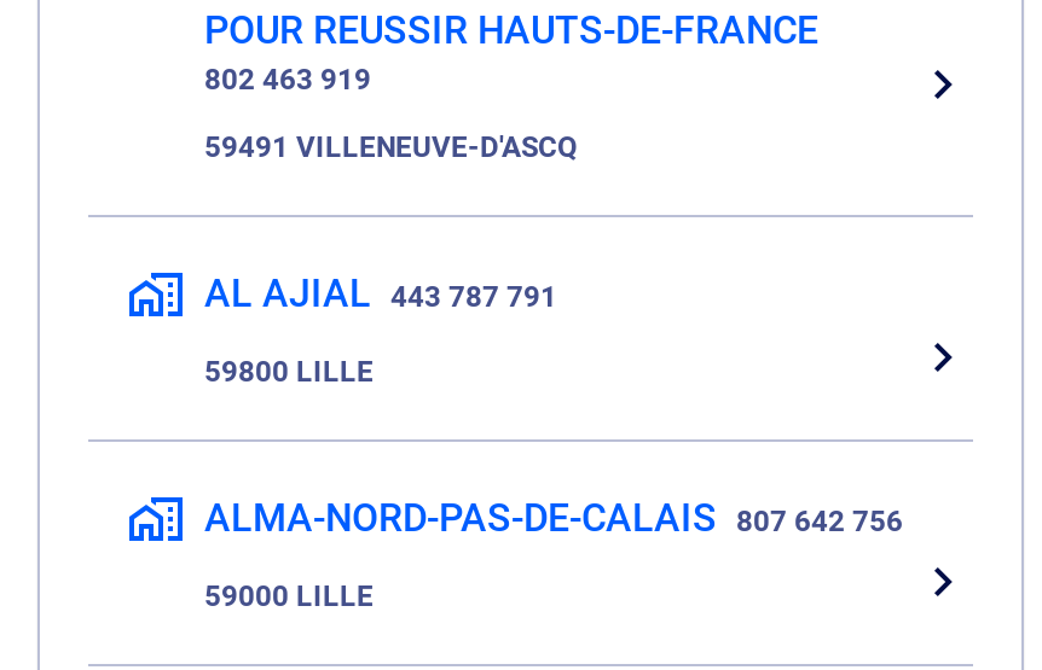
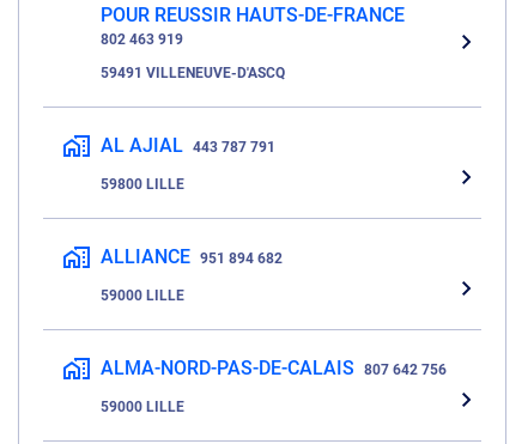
none -> [101,245,283,304] ALLIANCE 951 894 682 | 59000 LILLE

